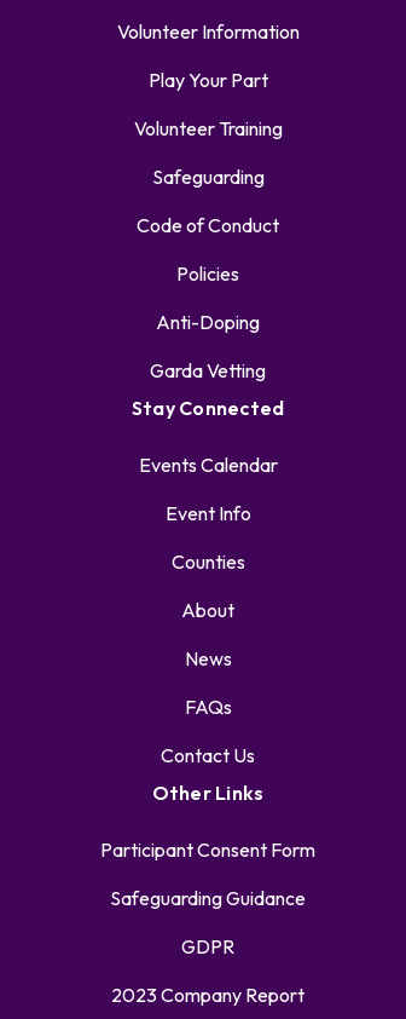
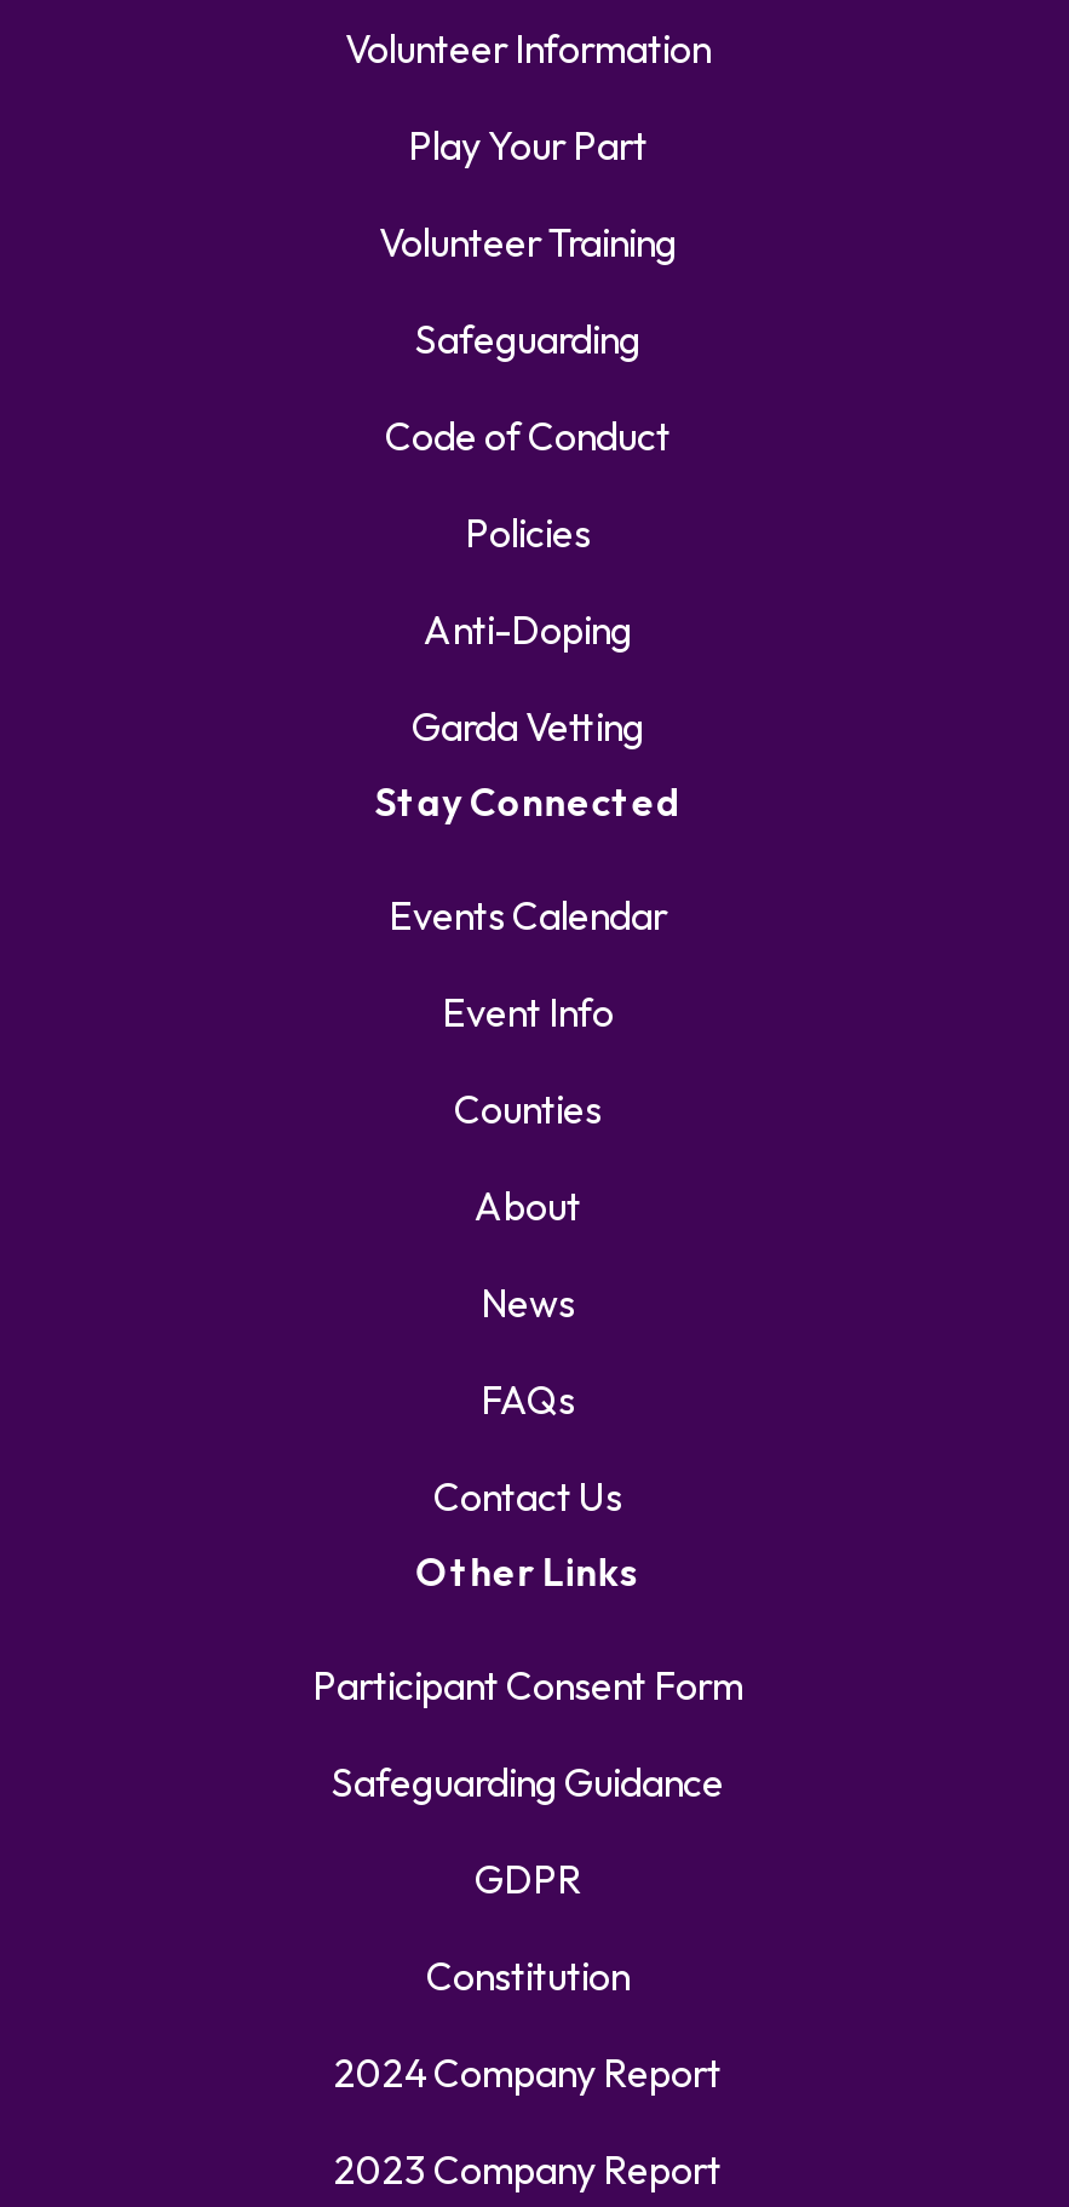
none -> [334,1951,722,2096] Constitution | 2024 Company Report

